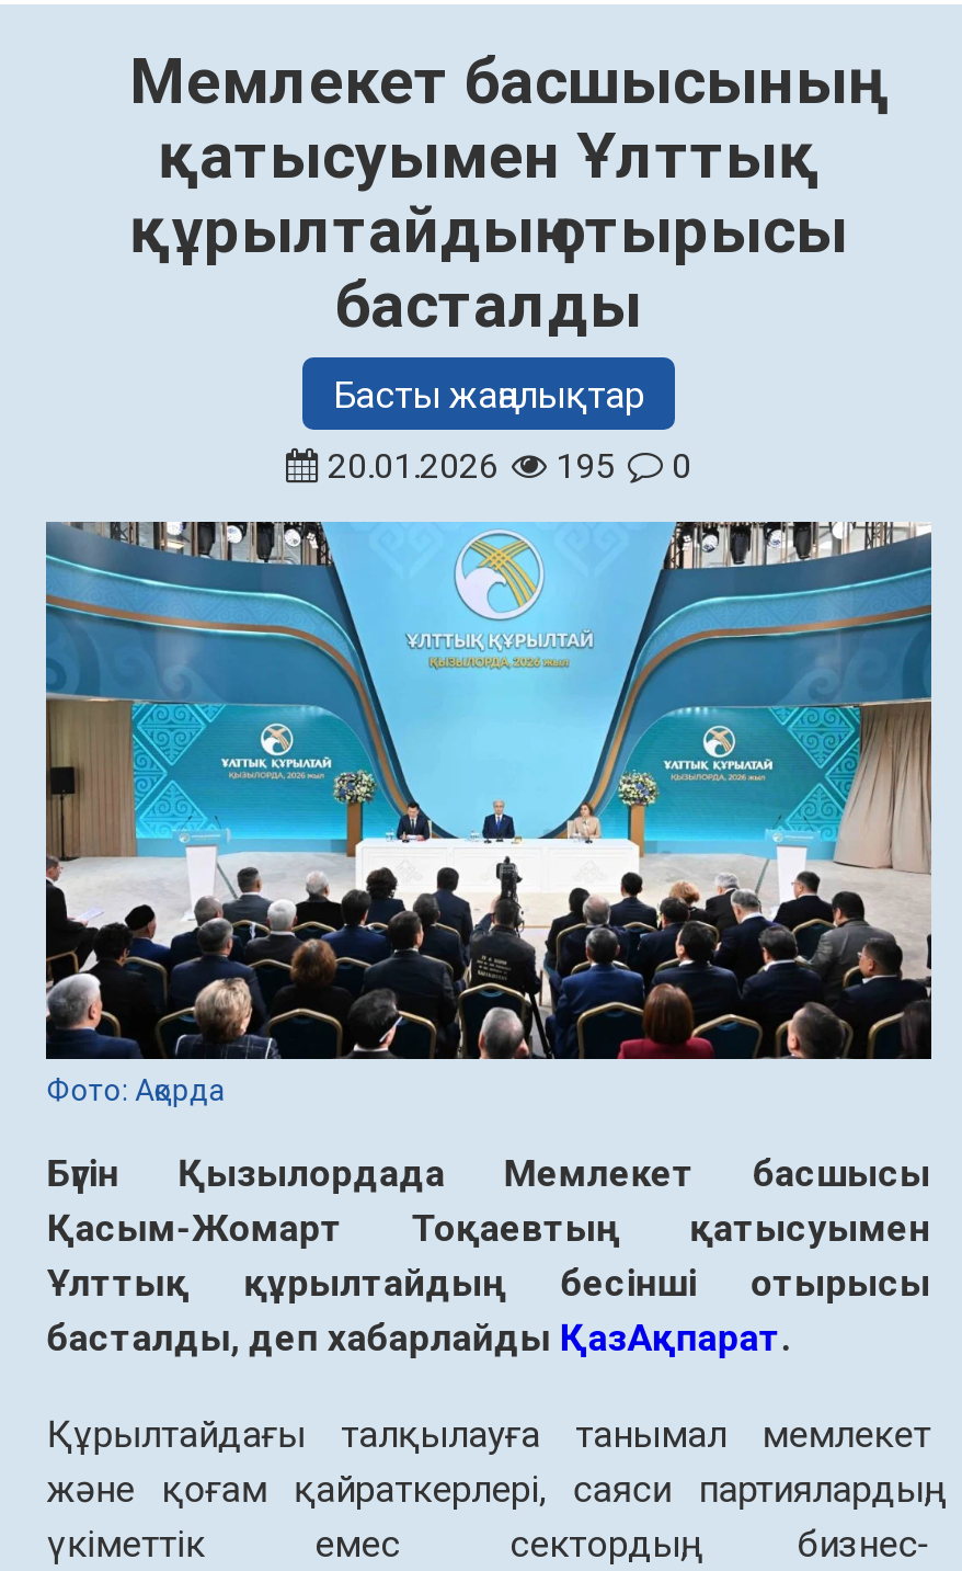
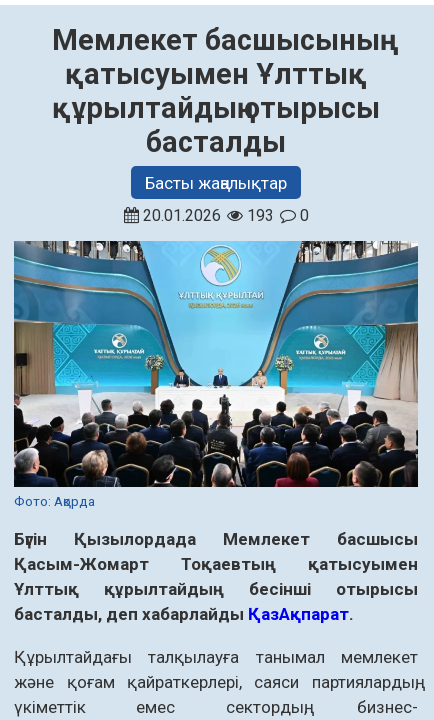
[319,446,691,488] 20.01.2026 195 0 -> [138,206,308,225] 20.01.2026 193 0

